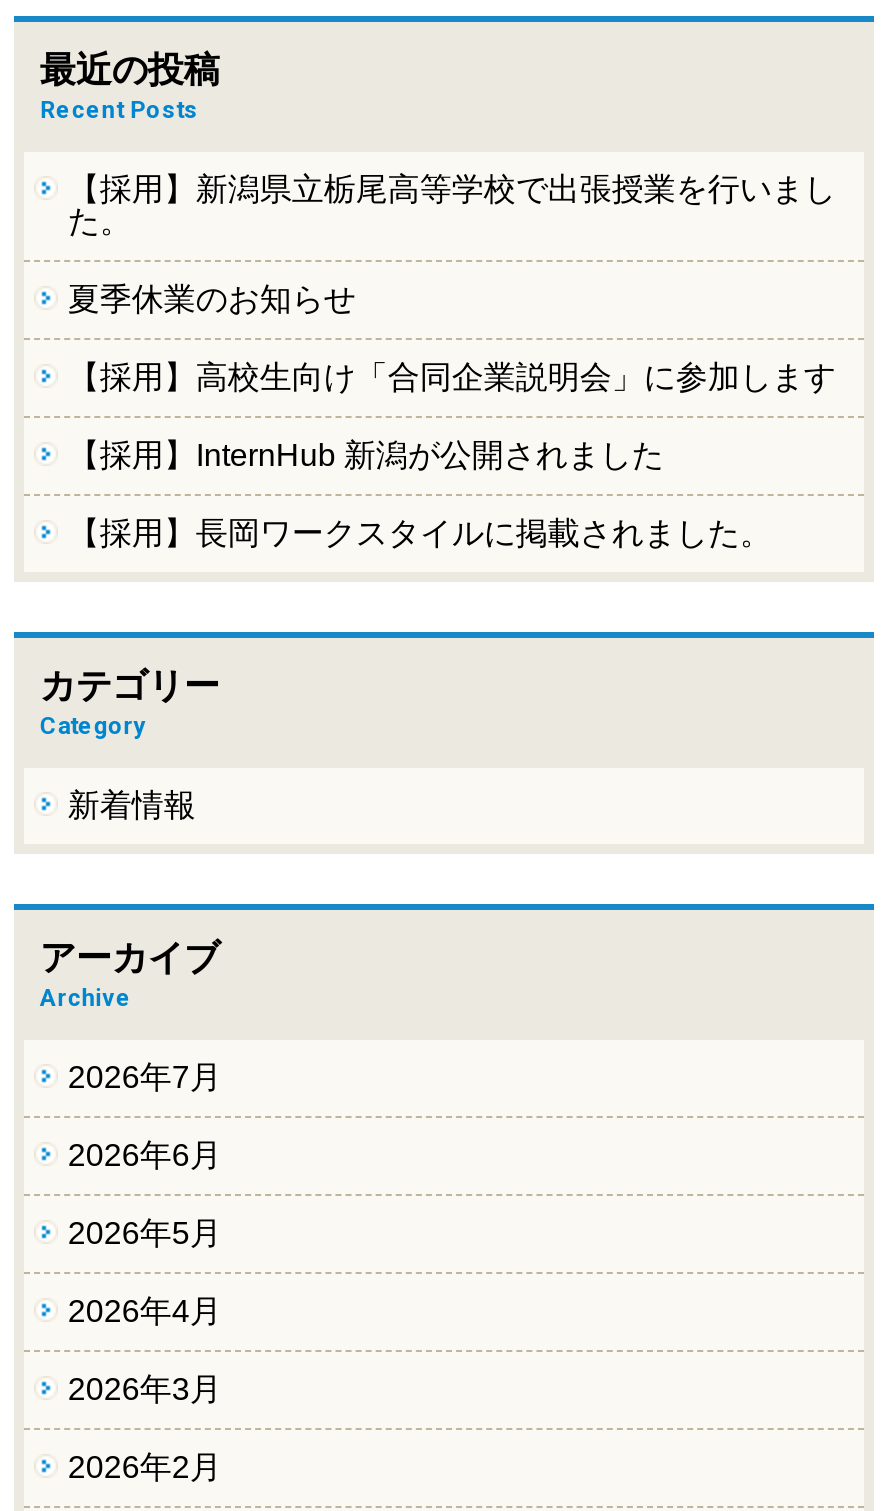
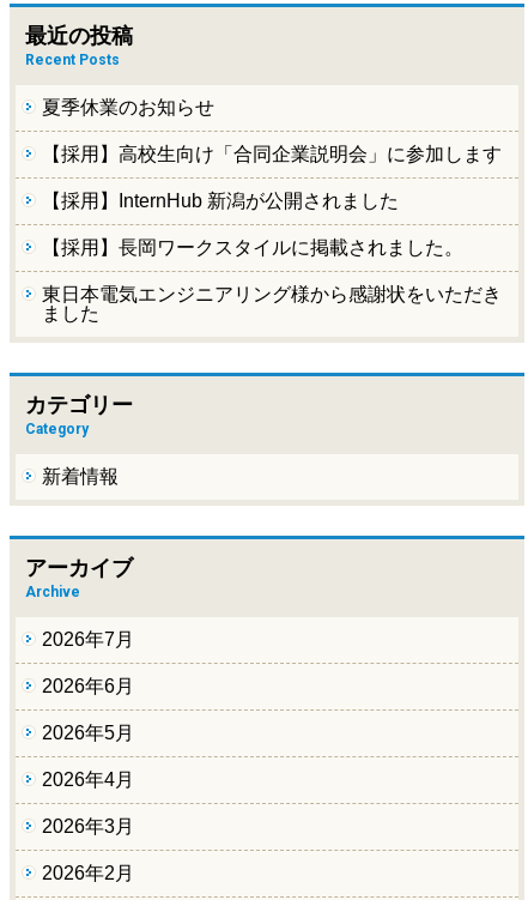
[68,172,836,238] 【採用】新潟県立栃尾高等学校で出張授業を行いまし | た。 -> none
moved [68,282,836,550] -> [42,97,502,258]: 夏季休業のお知らせ | 【採用】高校生向け「合同企業説明会」に参加します | 【採用】InternHub 新潟が公開されました | 【採用】長岡ワークスタイルに掲載されました。
none -> [42,284,502,324] 東日本電気エンジニアリング様から感謝状をいただき | ました

